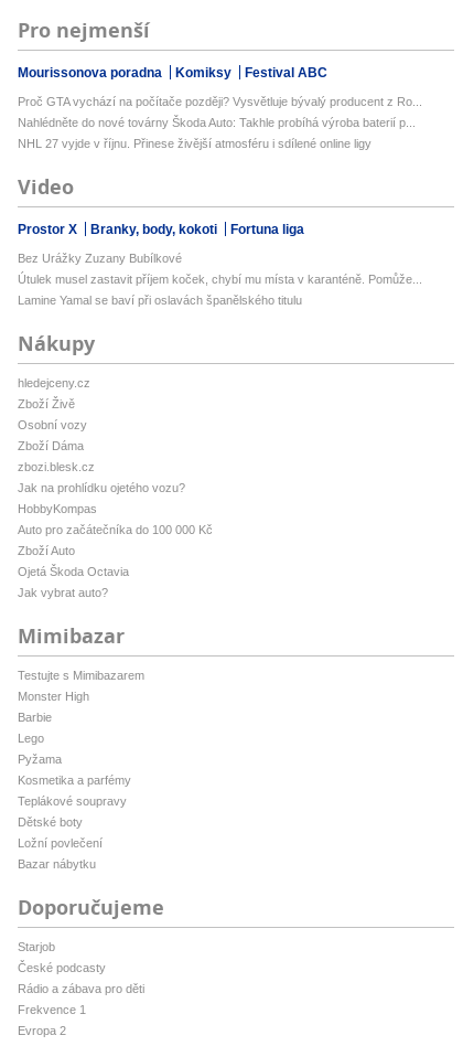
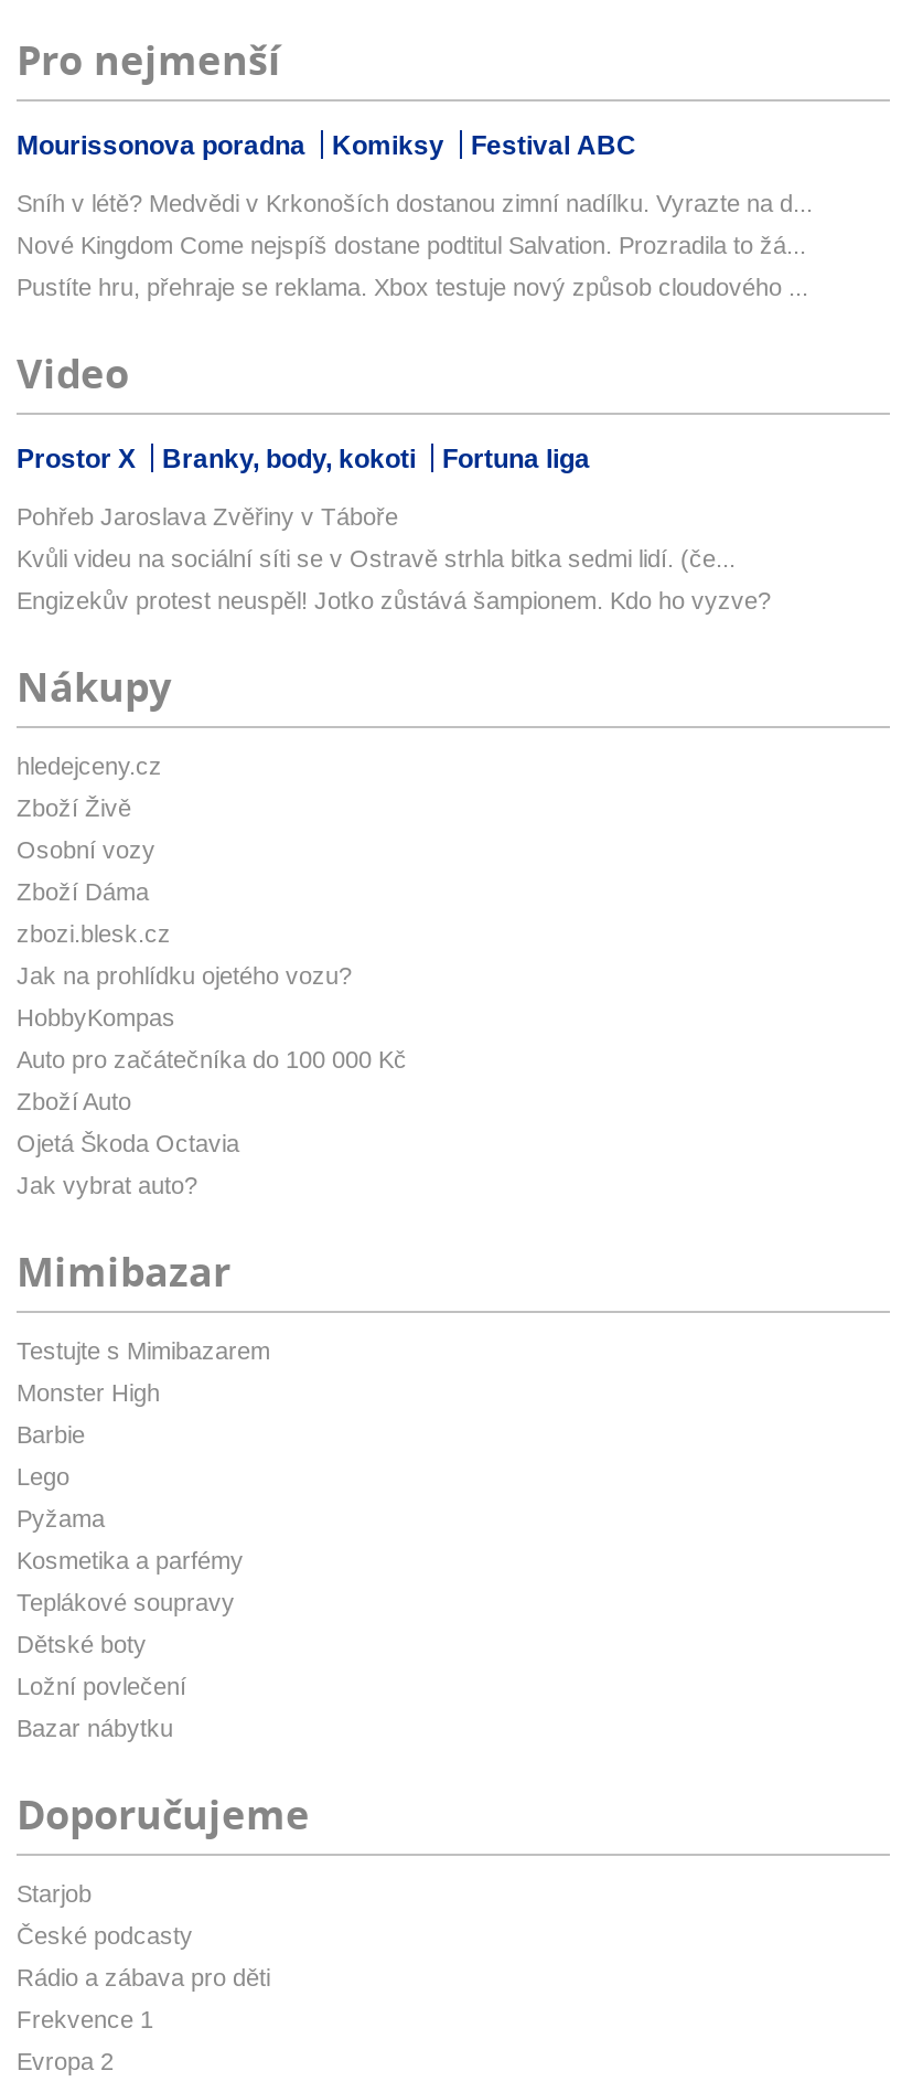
[18,94,422,108] Proč GTA vychází na počítače později? Vysvětluje bývalý producent z Ro... -> [17,189,813,215] Sníh v létě? Medvědi v Krkonoších dostanou zimní nadílku. Vyrazte na d...
[18,115,416,129] Nahlédněte do nové továrny Škoda Auto: Takhle probíhá výroba baterií p... -> [17,231,806,257] Nové Kingdom Come nejspíš dostane podtitul Salvation. Prozradila to žá...
[18,136,372,150] NHL 27 vyjde v říjnu. Přinese živější atmosféru i sdílené online ligy -> [17,273,808,299] Pustíte hru, přehraje se reklama. Xbox testuje nový způsob cloudového ...
[18,251,182,265] Bez Urážky Zuzany Bubílkové -> [17,503,398,529] Pohřeb Jaroslava Zvěřiny v Táboře
[18,272,422,286] Útulek musel zastavit příjem koček, chybí mu místa v karanténě. Pomůže... -> [17,545,736,571] Kvůli videu na sociální síti se v Ostravě strhla bitka sedmi lidí. (če...
[18,293,302,307] Lamine Yamal se baví při oslavách španělského titulu -> [17,587,771,613] Engizekův protest neuspěl! Jotko zůstává šampionem. Kdo ho vyzve?

